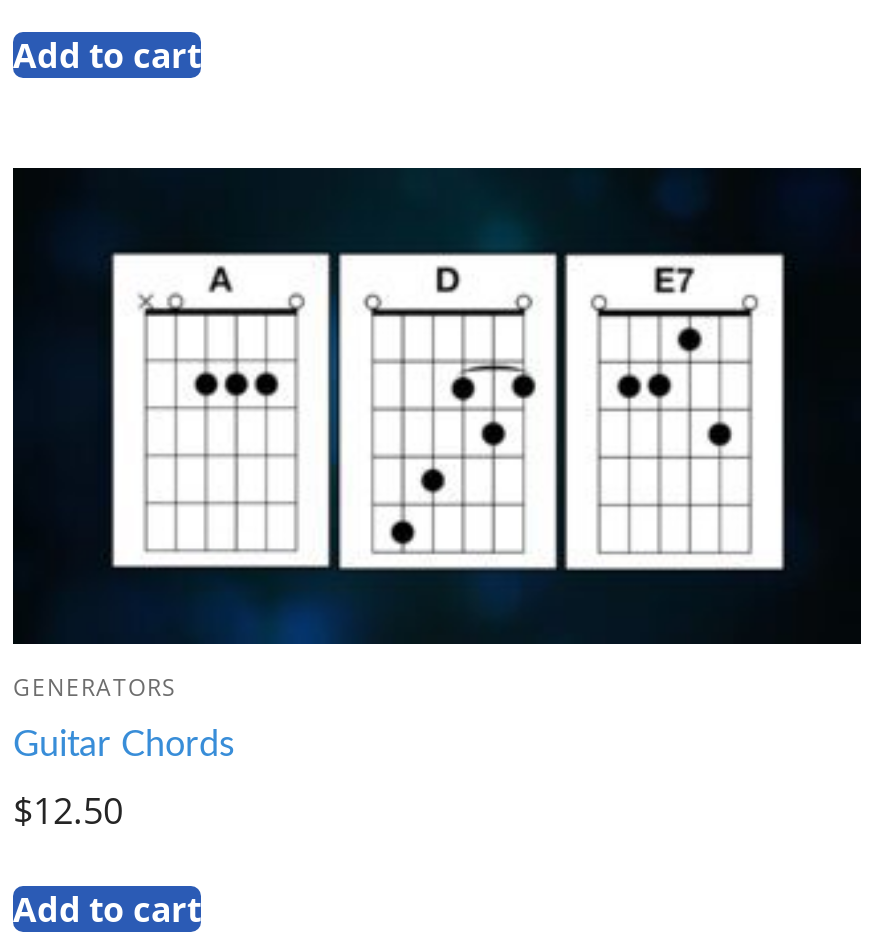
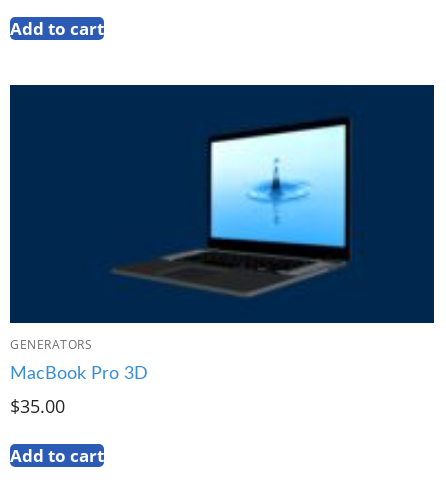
[13,168,861,644] [image] -> [10,85,434,323] [image]
[13,728,235,764] Guitar Chords -> [10,365,148,383] MacBook Pro 3D
[13,786,123,834] $12.50 -> [10,394,65,418] $35.00

